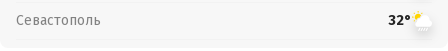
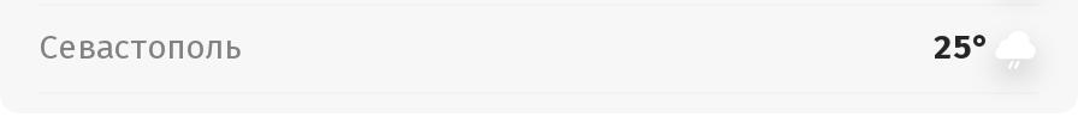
[388,12,412,29] 32° -> [934,27,991,68] 25°

